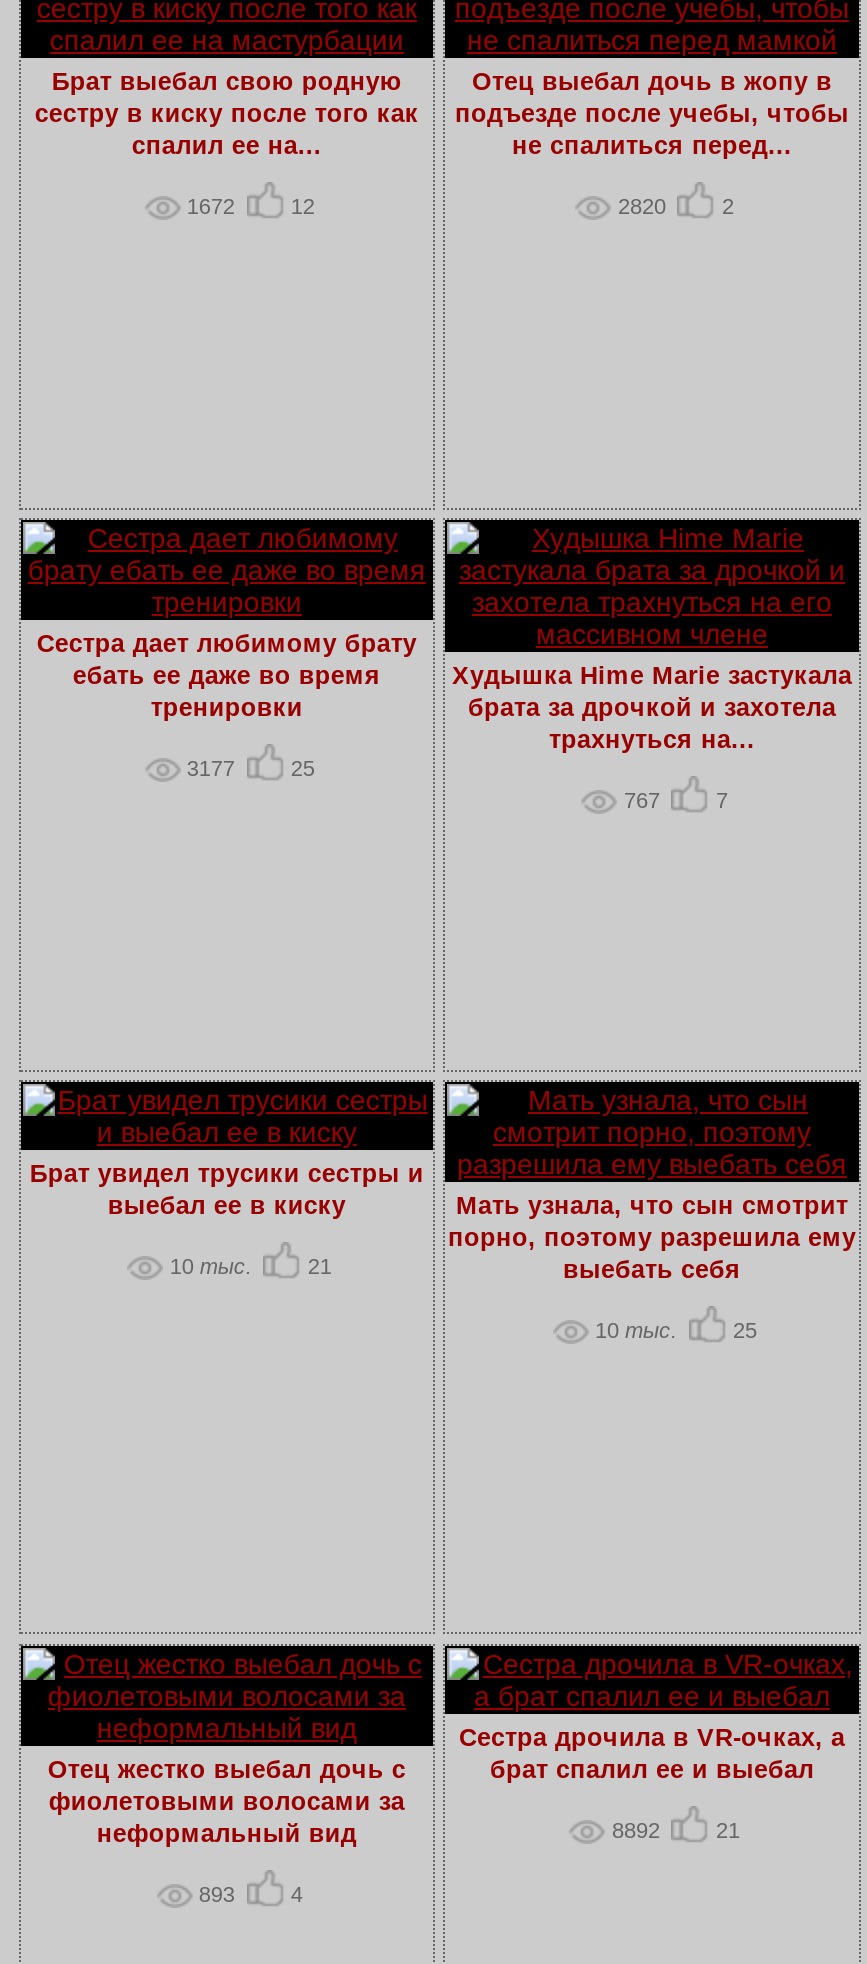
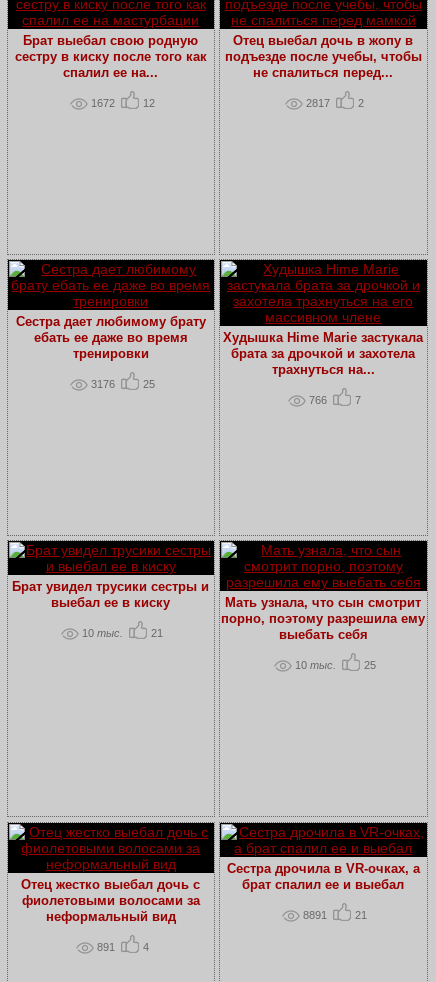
[618,194,666,218] 2820 -> [306,97,330,109] 2817
[187,756,235,780] 3177 -> [91,378,115,390] 3176
[624,788,660,812] 767 -> [309,394,327,406] 766
[612,1817,660,1841] 8892 -> [303,909,327,921] 8891
[199,1881,235,1905] 893 -> [97,941,115,953] 891

